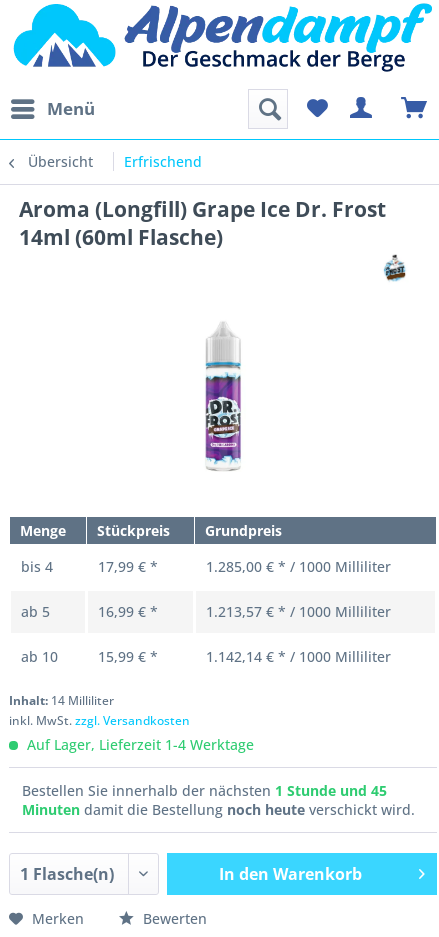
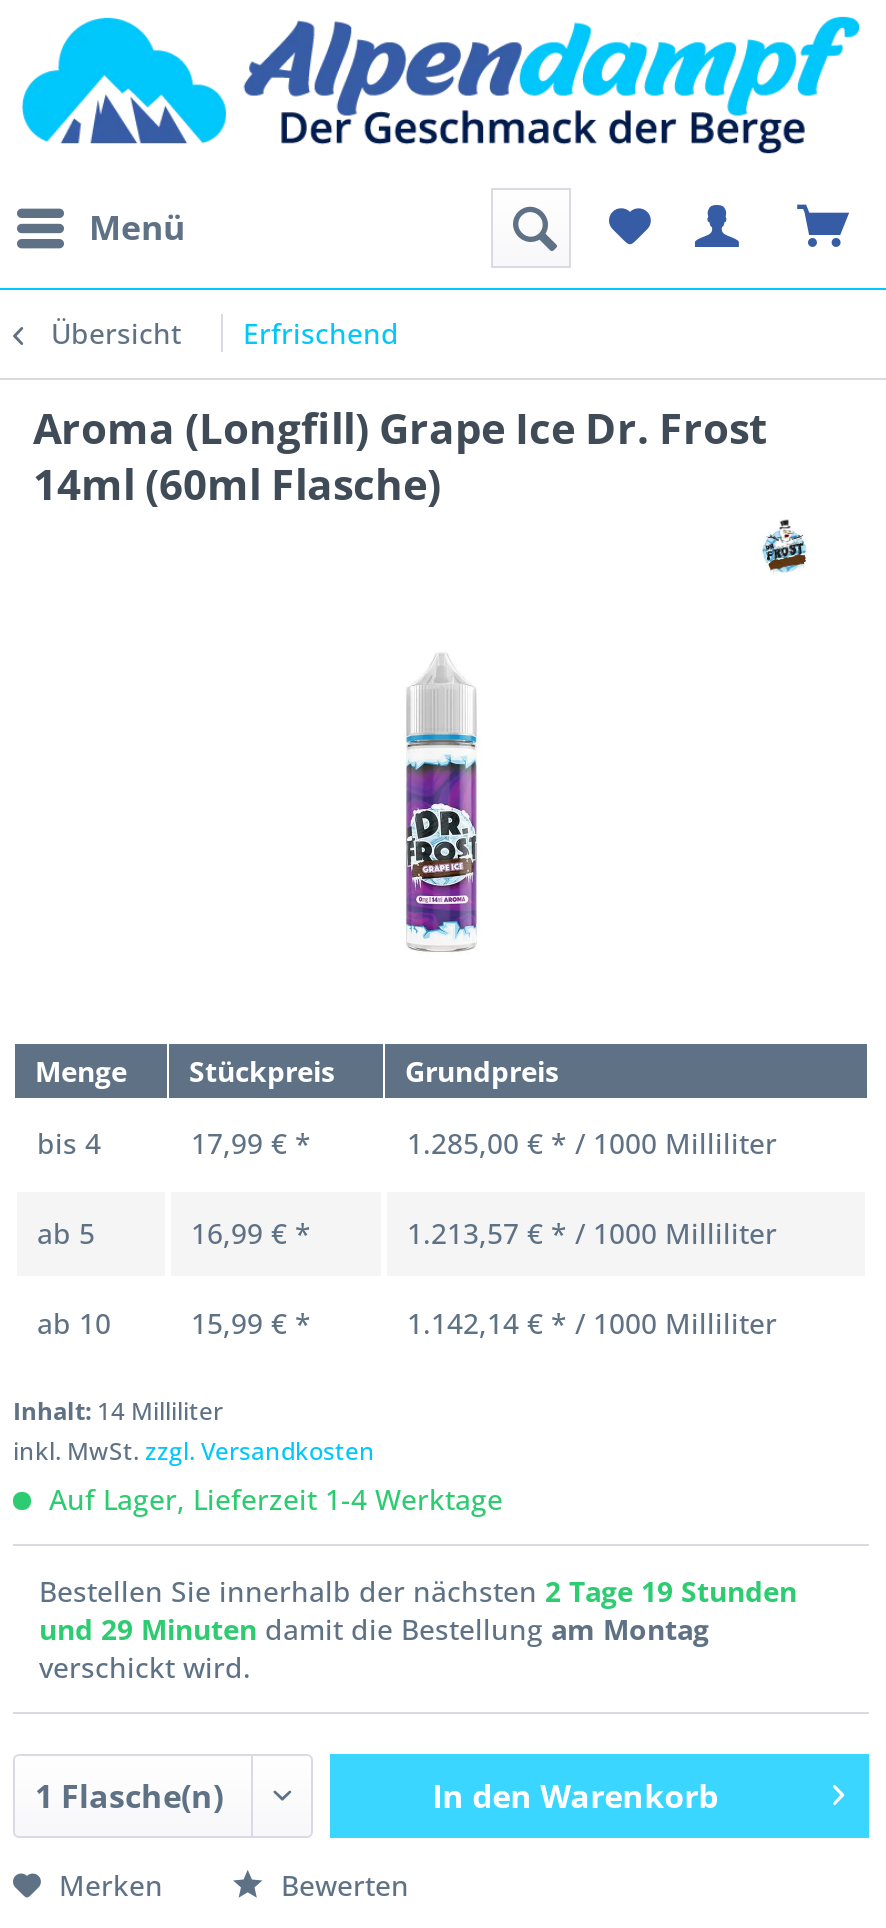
[22,781,415,819] Bestellen Sie innerhalb der nächsten 1 Stunde und 45 | Minuten damit die Bestellung noch heute verschickt wird. -> [39,1572,797,1686] Bestellen Sie innerhalb der nächsten 2 Tage 19 Stunden | und 29 Minuten damit die Bestellung am Montag | verschickt wird.

